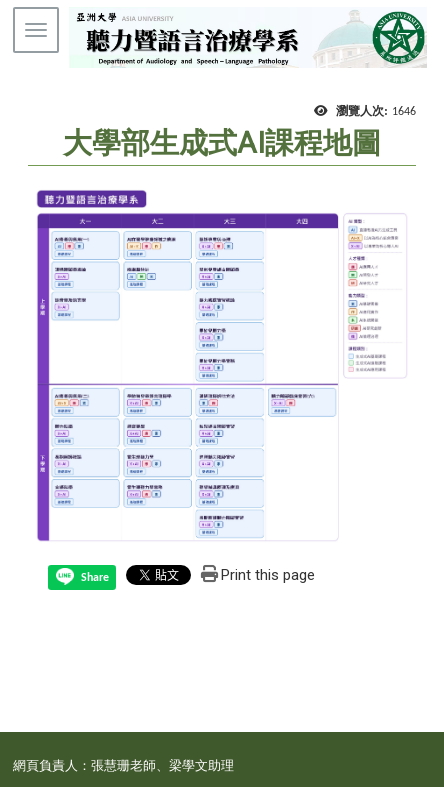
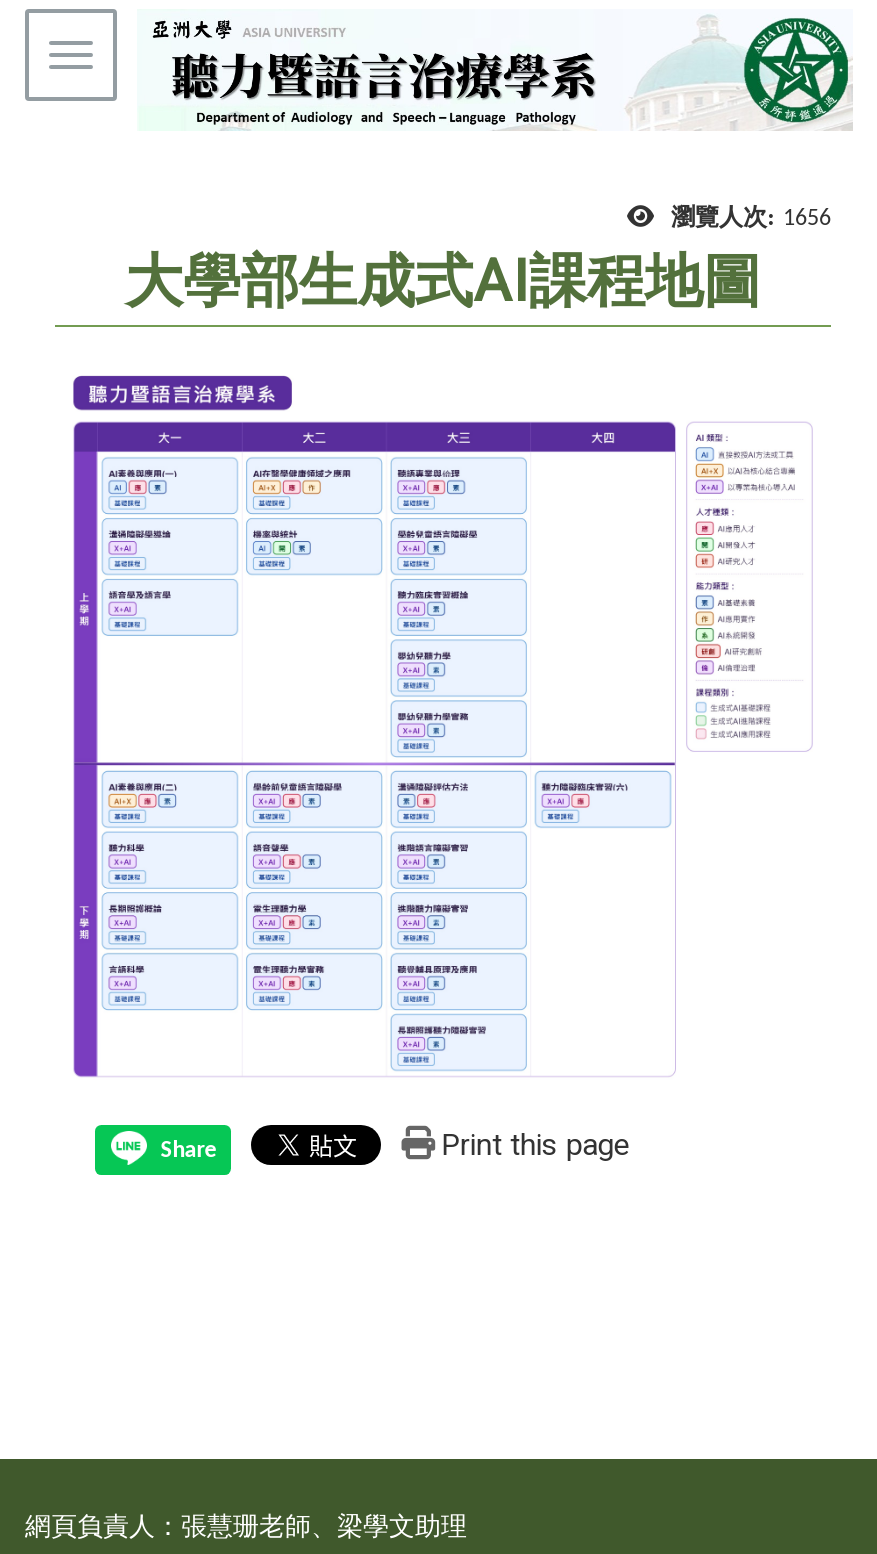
[336,104,416,118] 瀏覽人次: 1646 -> [671,203,831,231] 瀏覽人次: 1656

